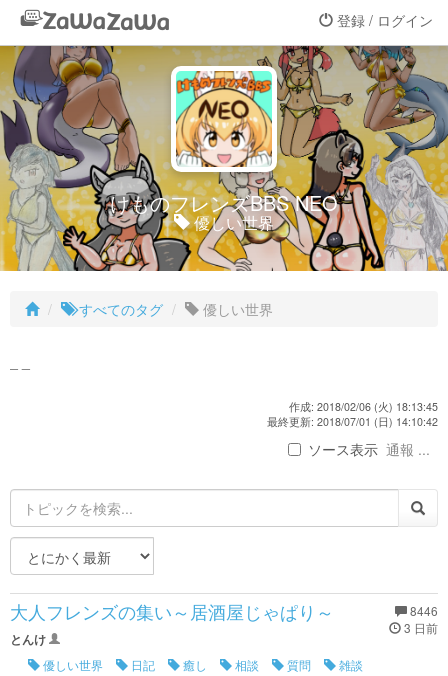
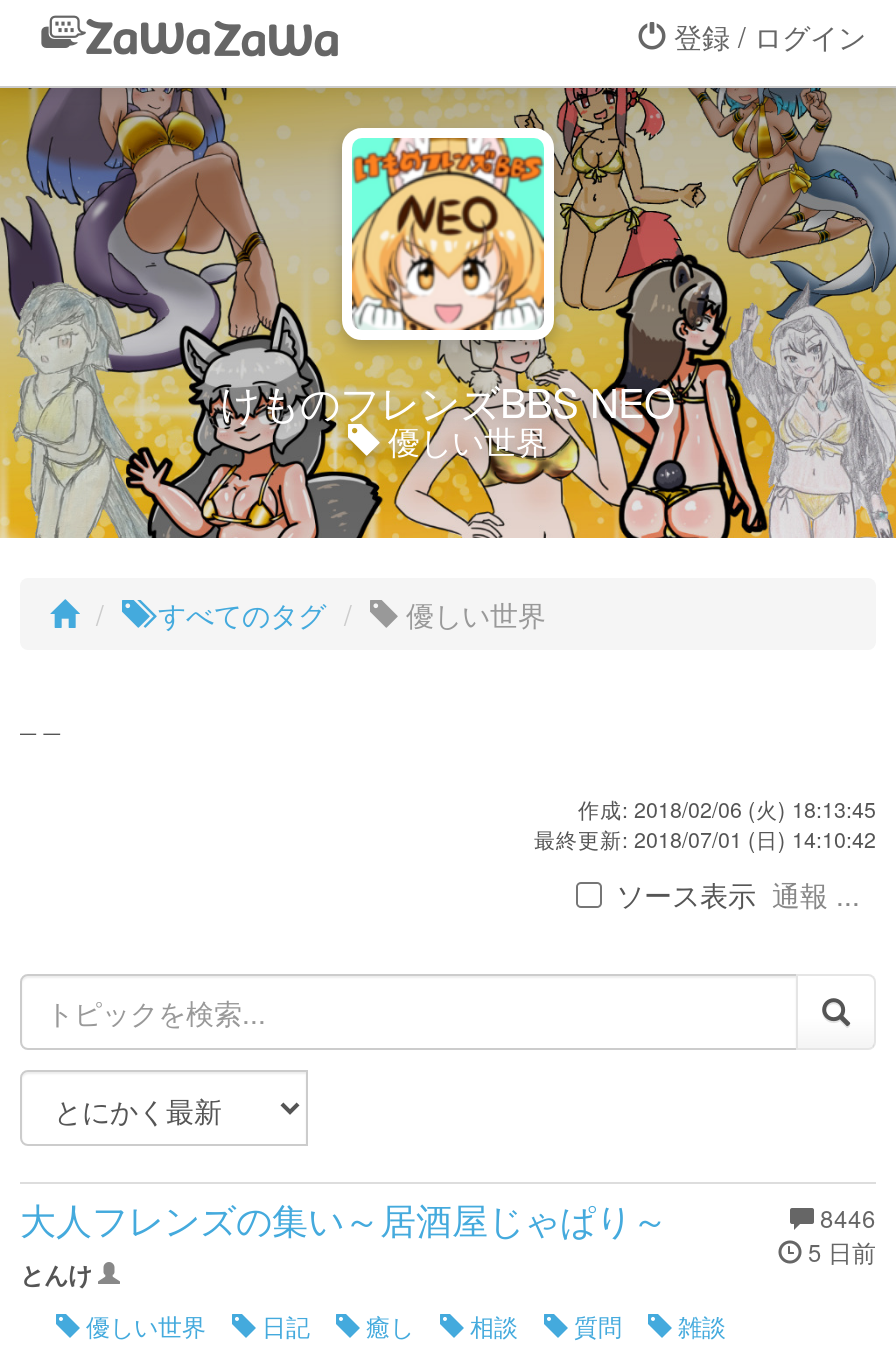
[401,619,438,636] 3 日前 -> [802,1234,876,1268] 5 日前

